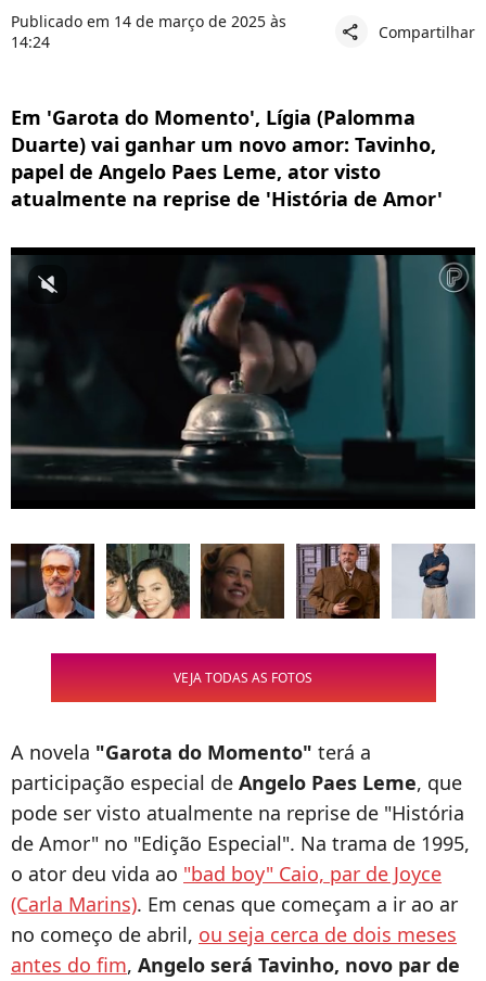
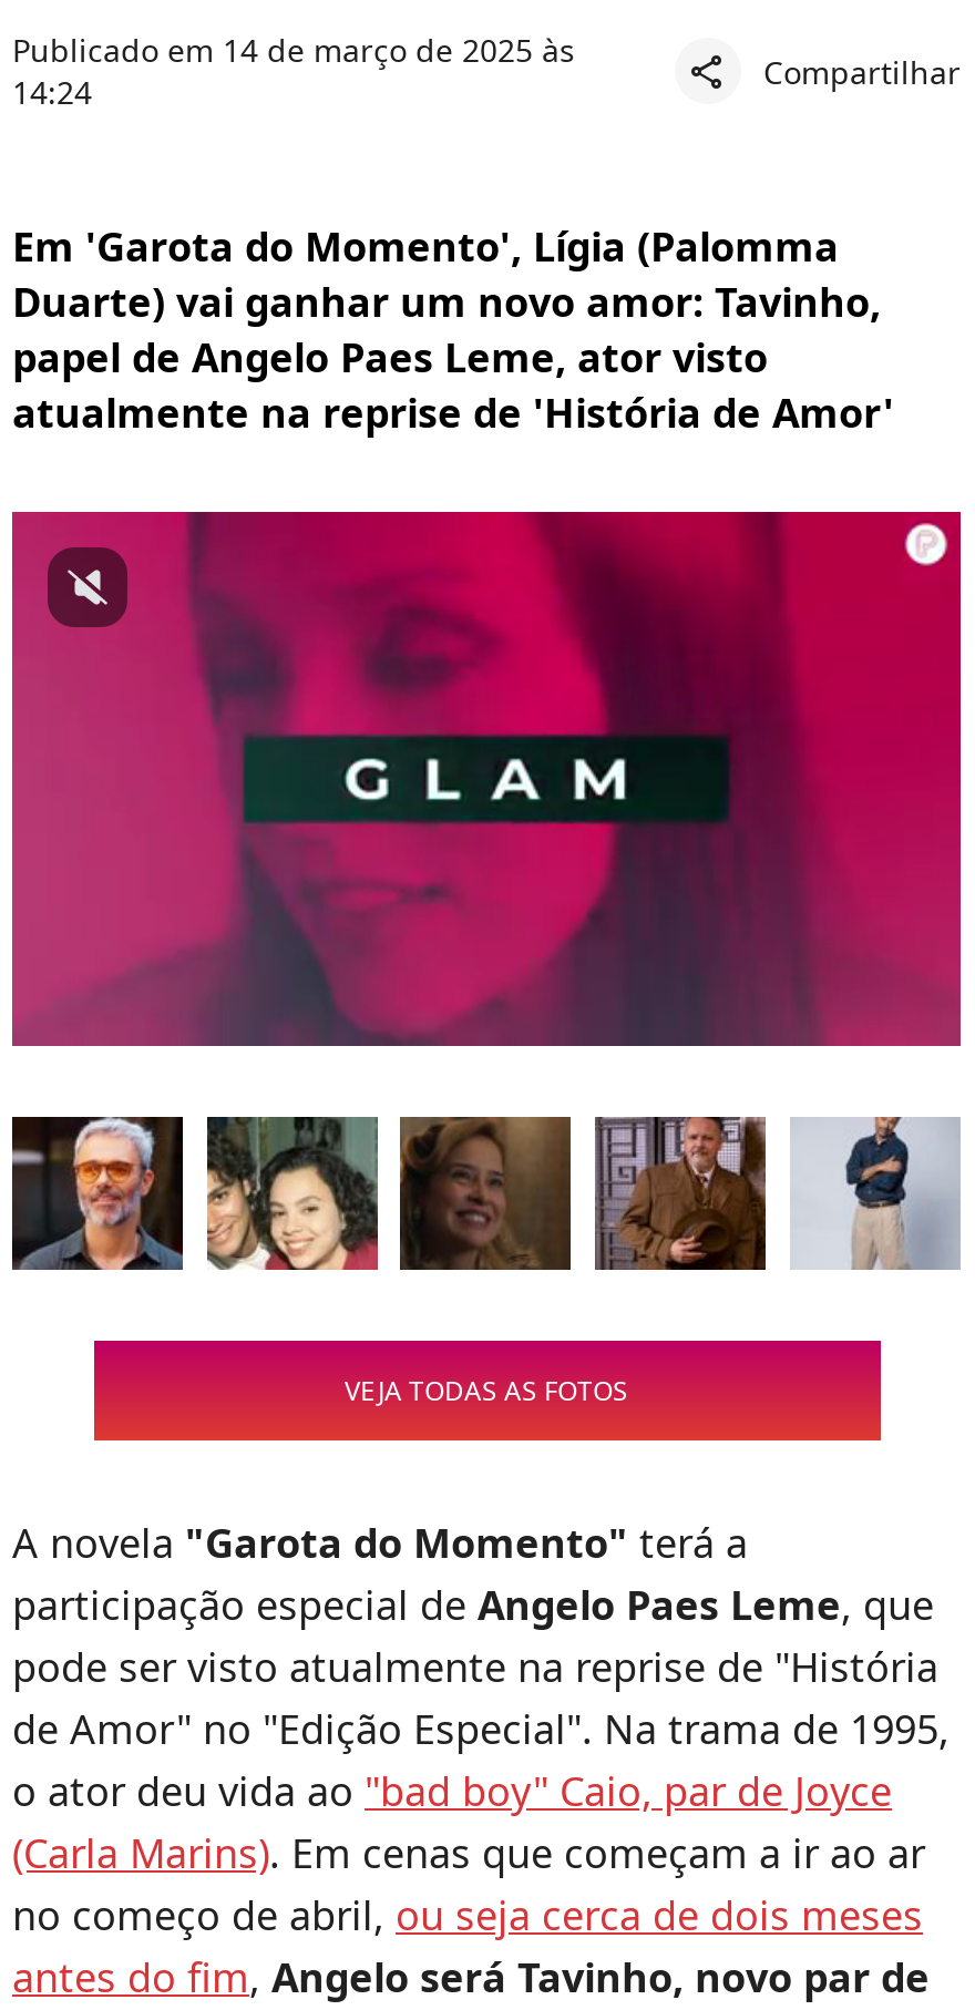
[10,246,476,510] [image] -> [10,510,963,1048] [image]

